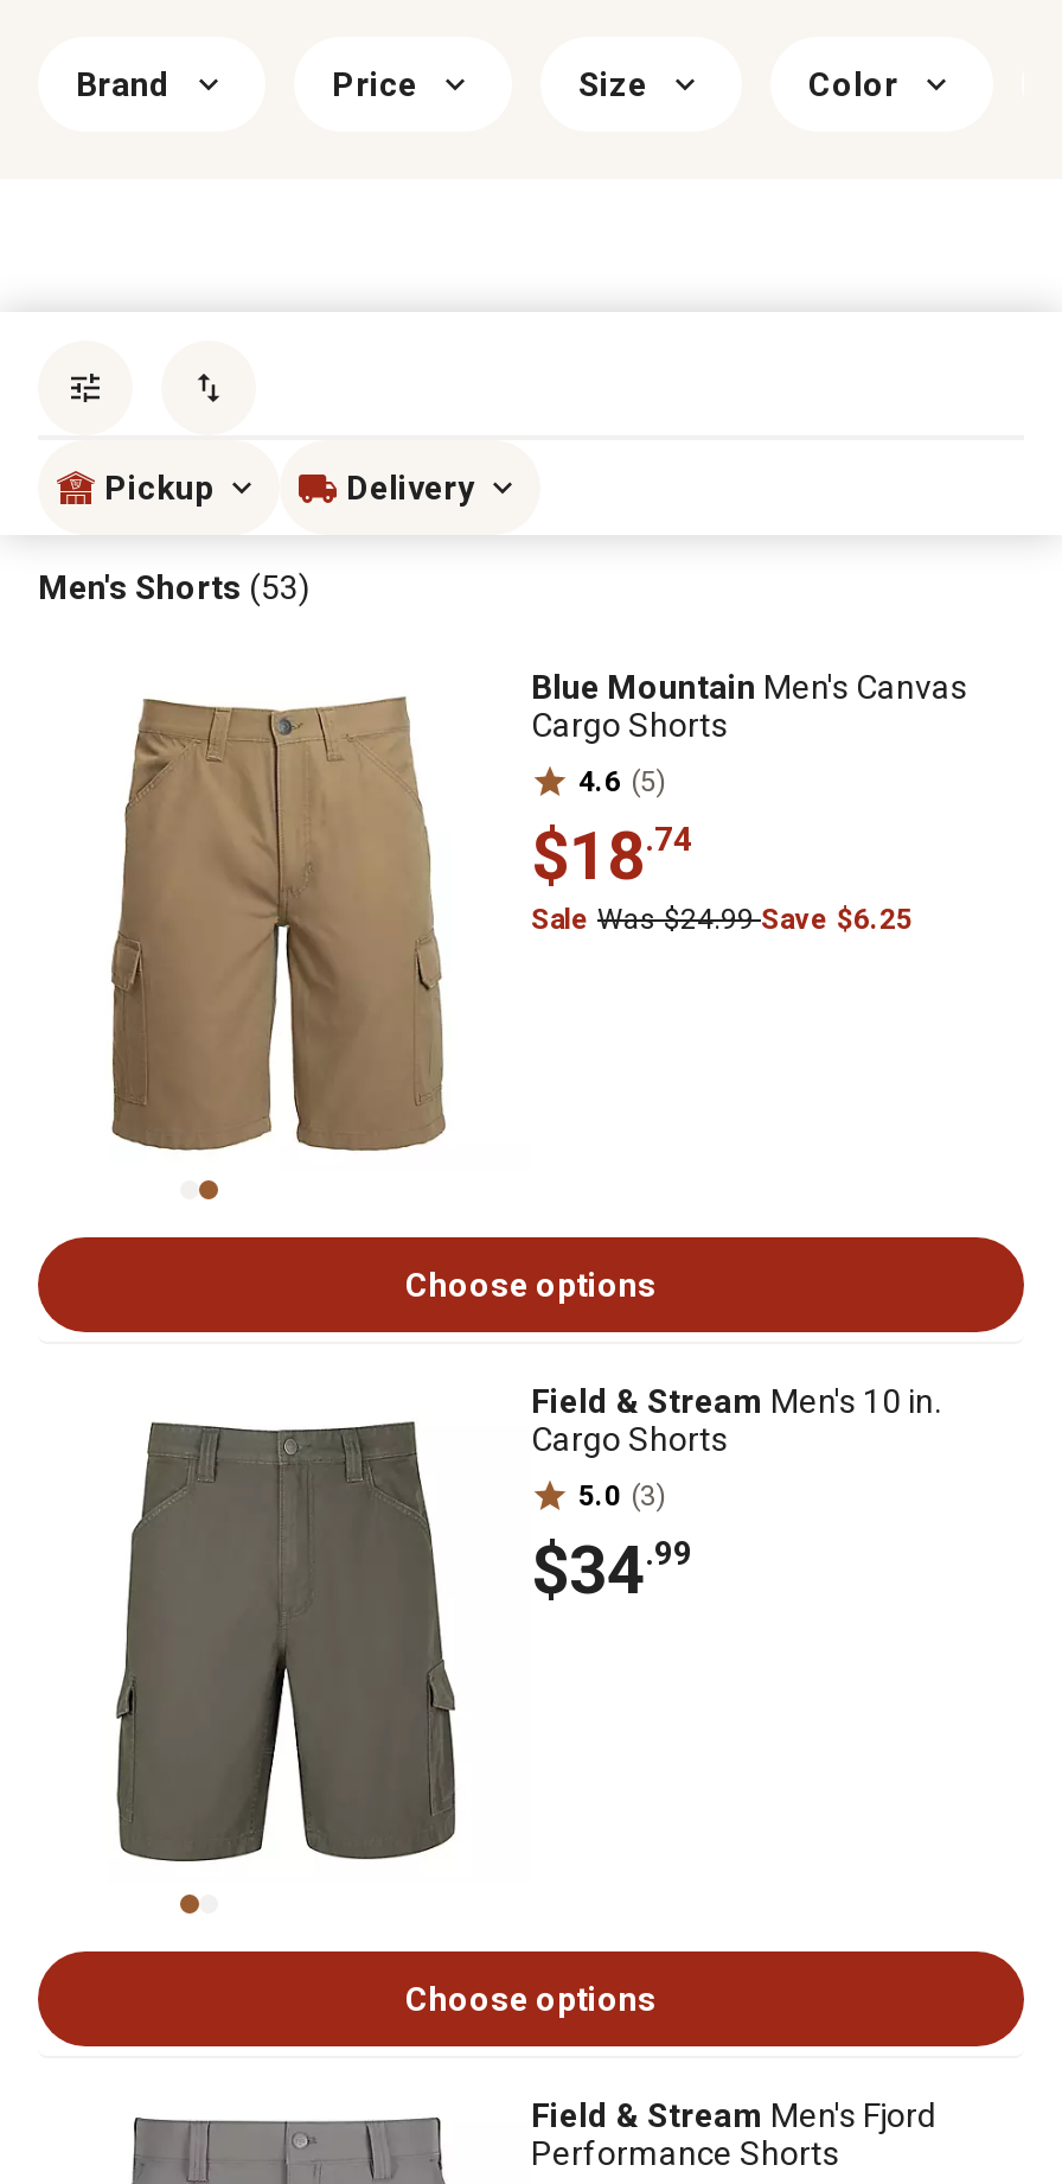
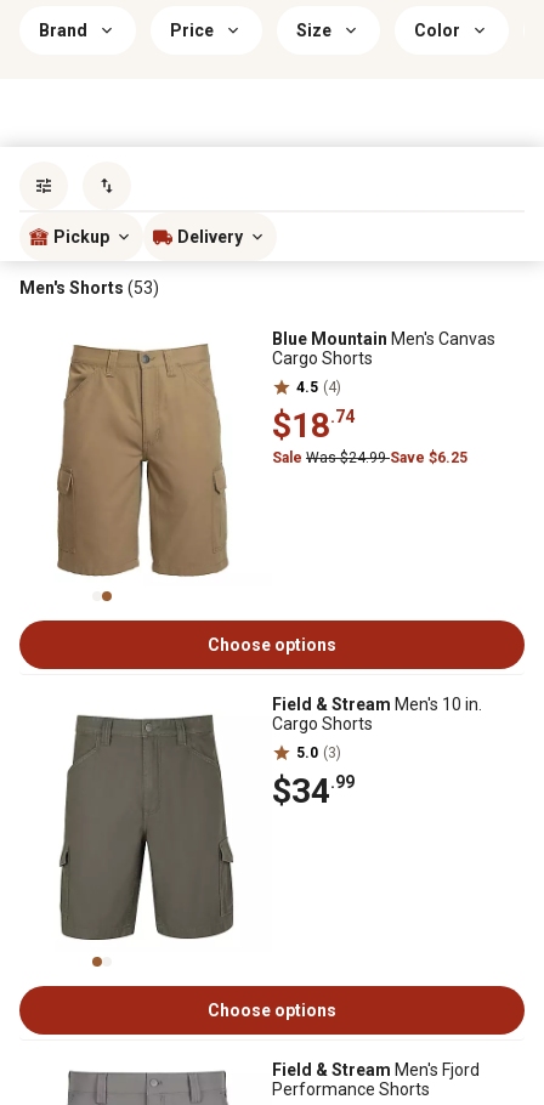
[578,765,666,798] 4.6 (5) -> [296,379,341,396] 4.5 (4)

